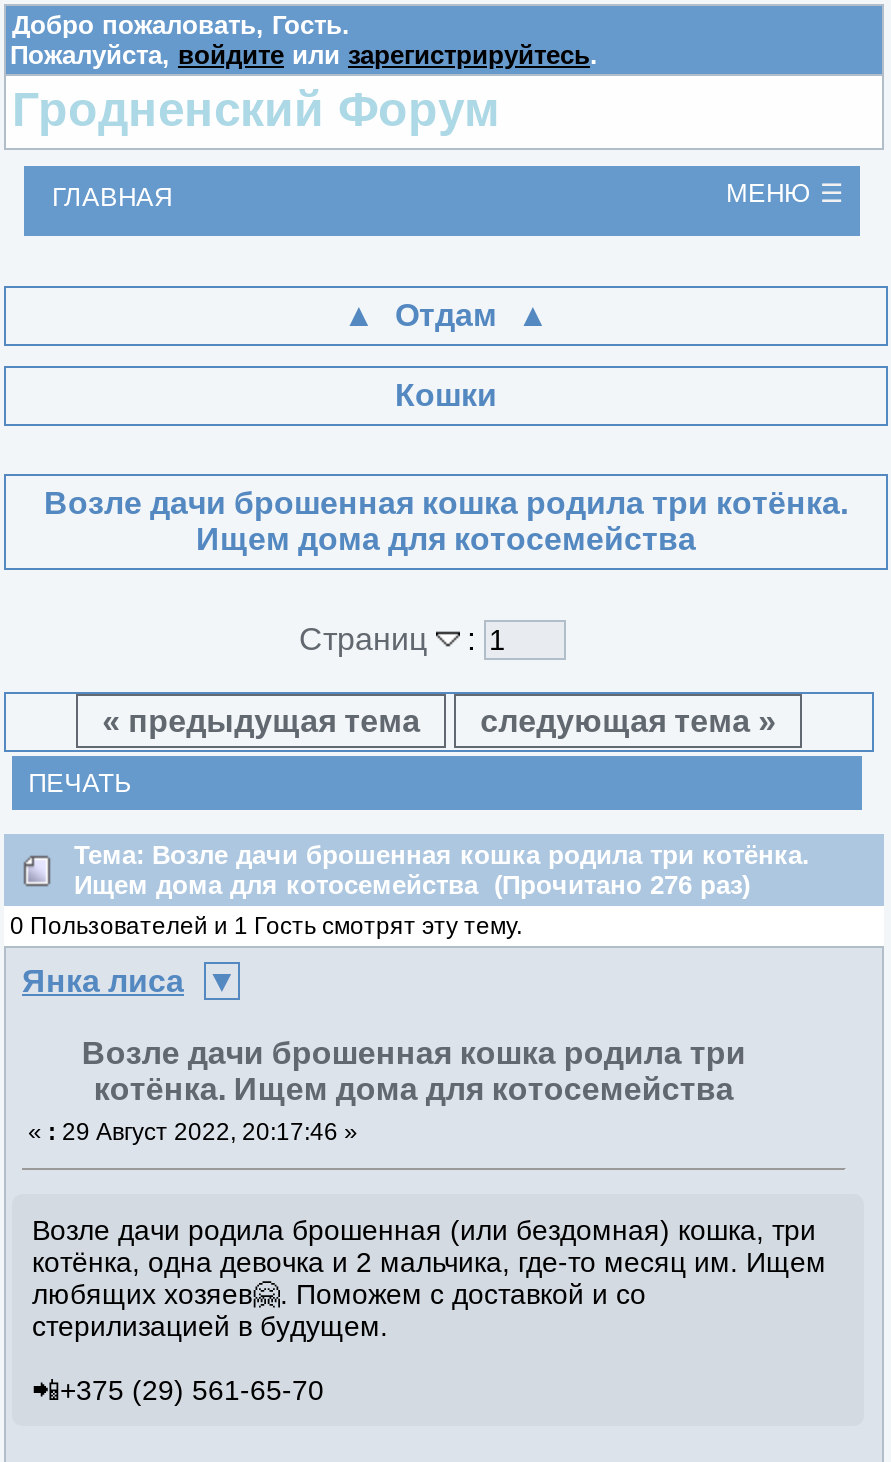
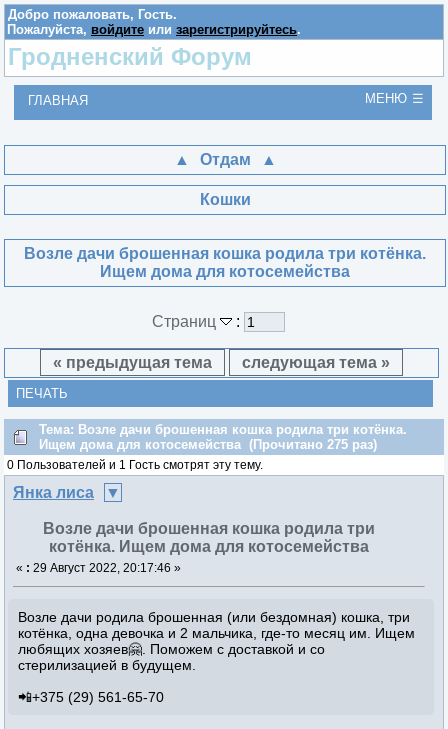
[74,869,750,899] Ищем дома для котосемейства (Прочитано 276 раз) -> [39,437,377,452] Ищем дома для котосемейства (Прочитано 275 раз)

